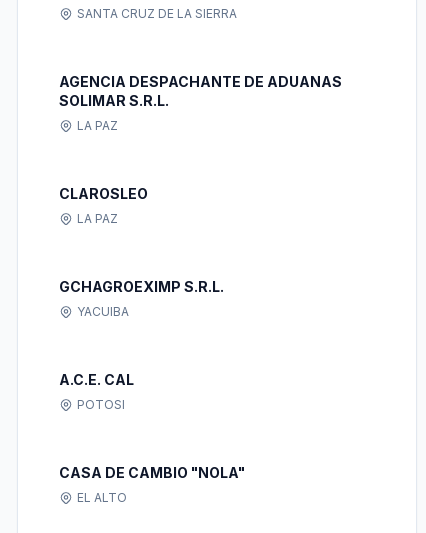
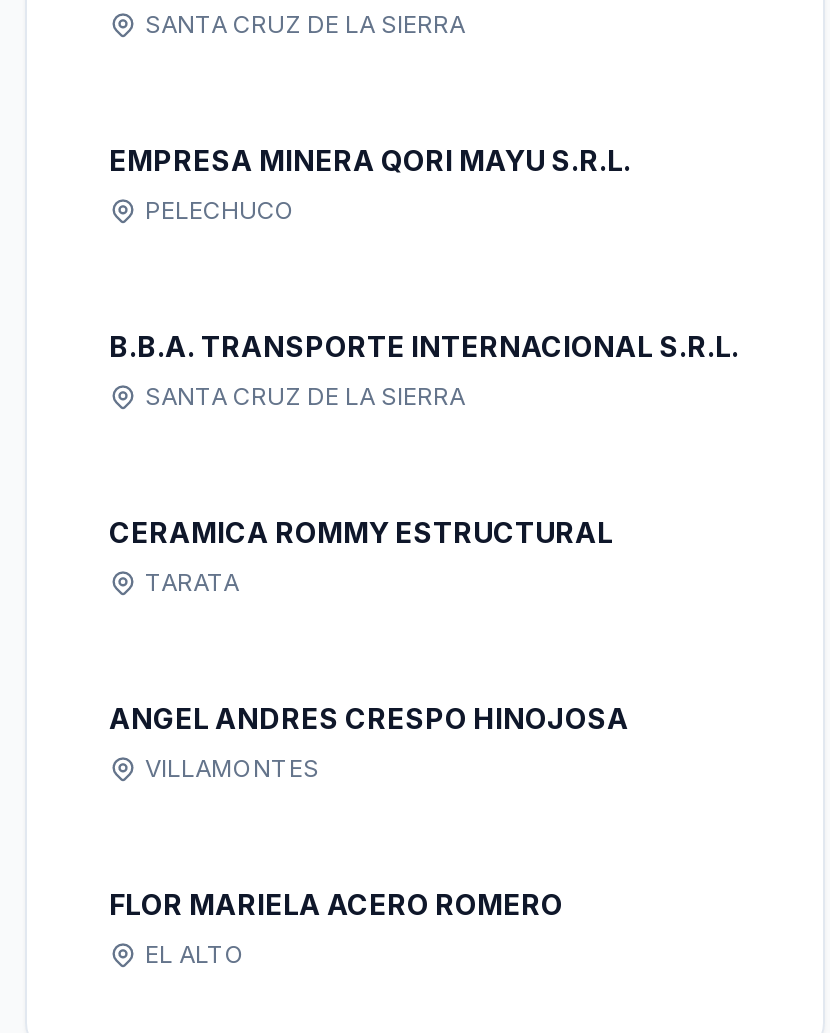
[59,73,342,109] AGENCIA DESPACHANTE DE ADUANAS | SOLIMAR S.R.L. -> [109,143,631,177] EMPRESA MINERA QORI MAYU S.R.L.
[77,118,118,133] LA PAZ -> [145,195,295,225] PELECHUCO
[59,185,148,202] CLAROSLEO -> [109,329,739,363] B.B.A. TRANSPORTE INTERNACIONAL S.R.L.
[77,211,118,226] LA PAZ -> [145,381,465,411] SANTA CRUZ DE LA SIERRA
[59,278,224,295] GCHAGROEXIMP S.R.L. -> [109,515,613,549] CERAMICA ROMMY ESTRUCTURAL
[77,304,129,319] YACUIBA -> [145,567,239,597] TARATA
[59,371,134,388] A.C.E. CAL -> [109,701,629,735] ANGEL ANDRES CRESPO HINOJOSA
[77,397,125,412] POTOSI -> [145,753,319,783] VILLAMONTES
[59,464,245,481] CASA DE CAMBIO "NOLA" -> [109,887,563,921] FLOR MARIELA ACERO ROMERO

